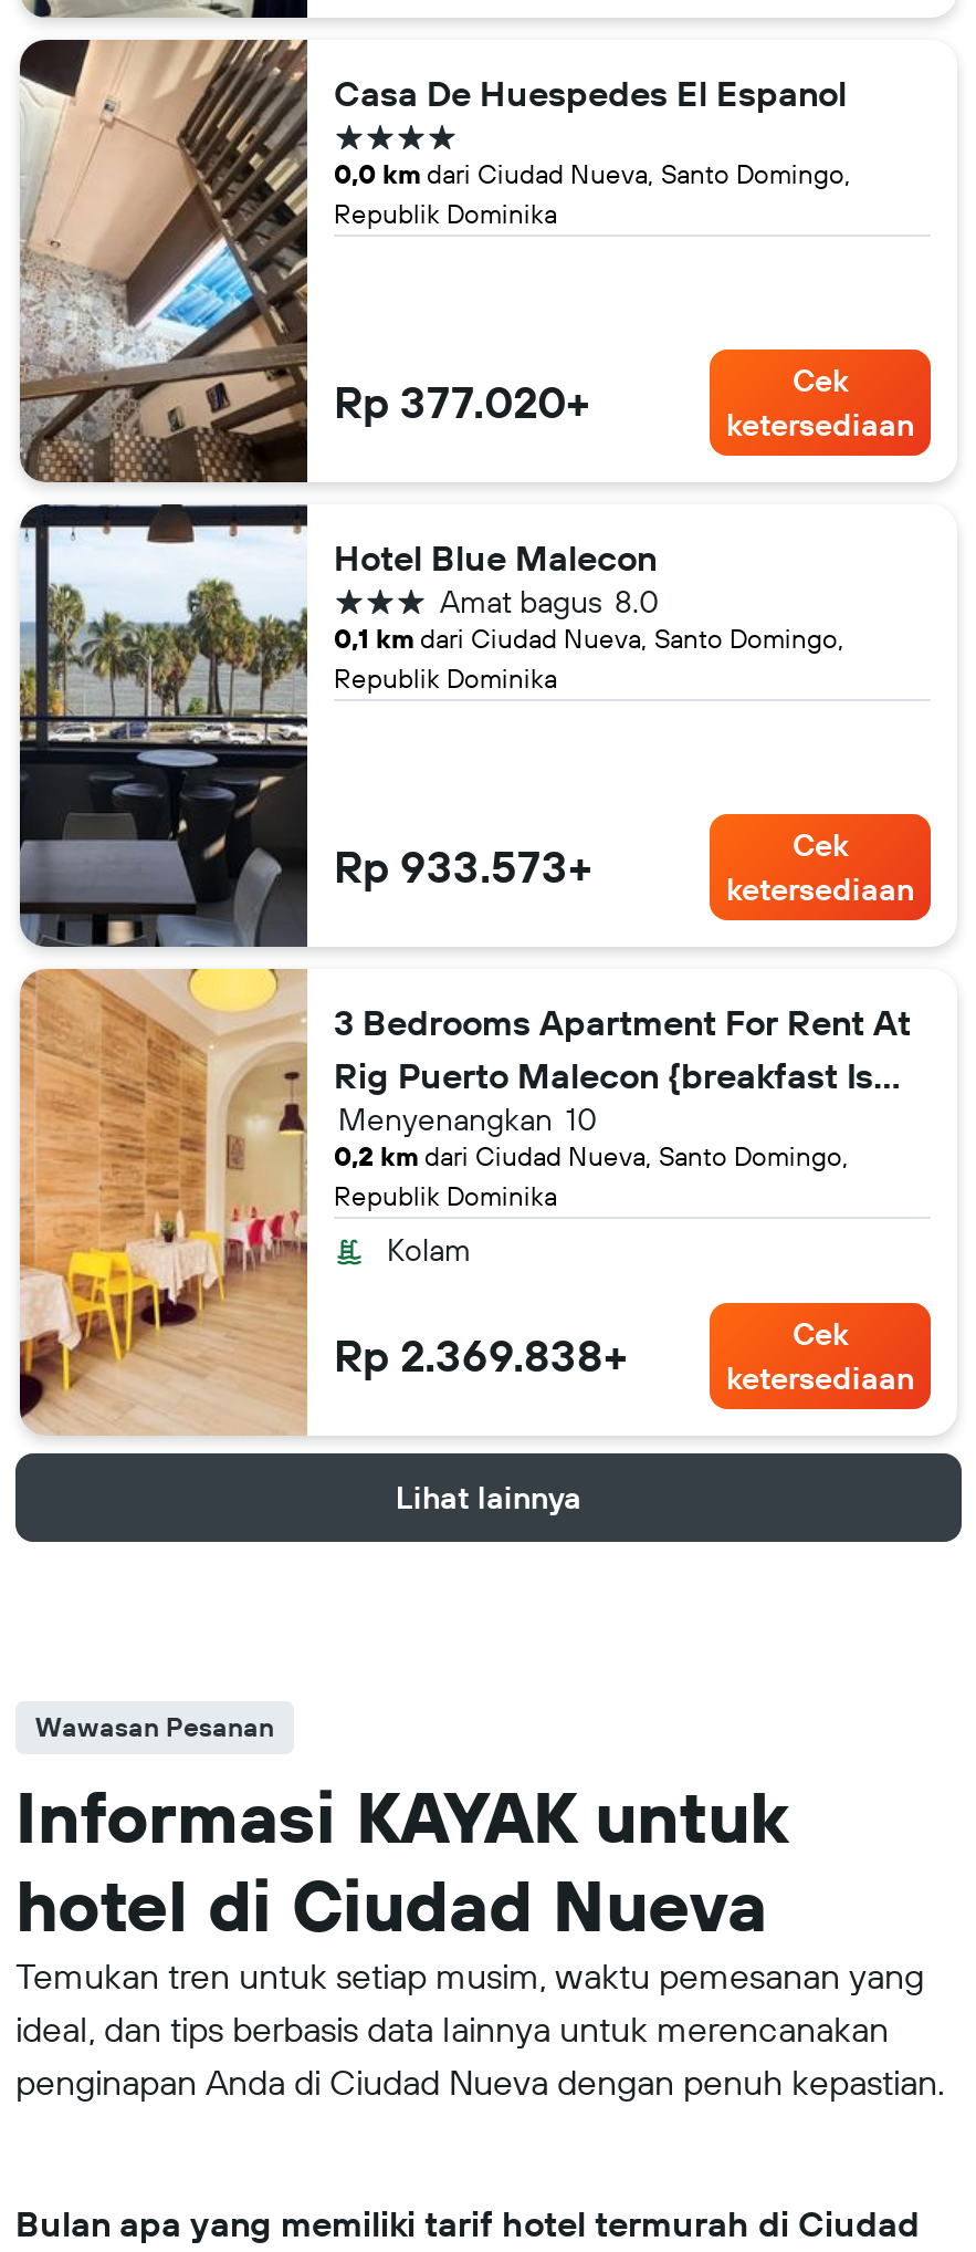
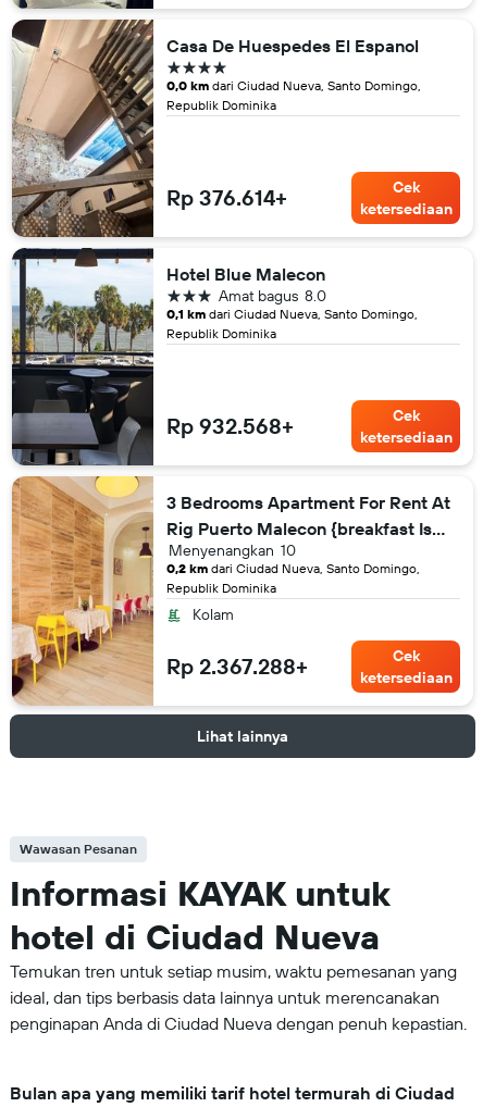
[334,374,590,429] Rp 377.020+ -> [166,184,287,211] Rp 376.614+
[334,838,592,894] Rp 933.573+ -> [166,412,294,439] Rp 932.568+
[334,1327,628,1383] Rp 2.369.838+ -> [166,652,308,680] Rp 2.367.288+

